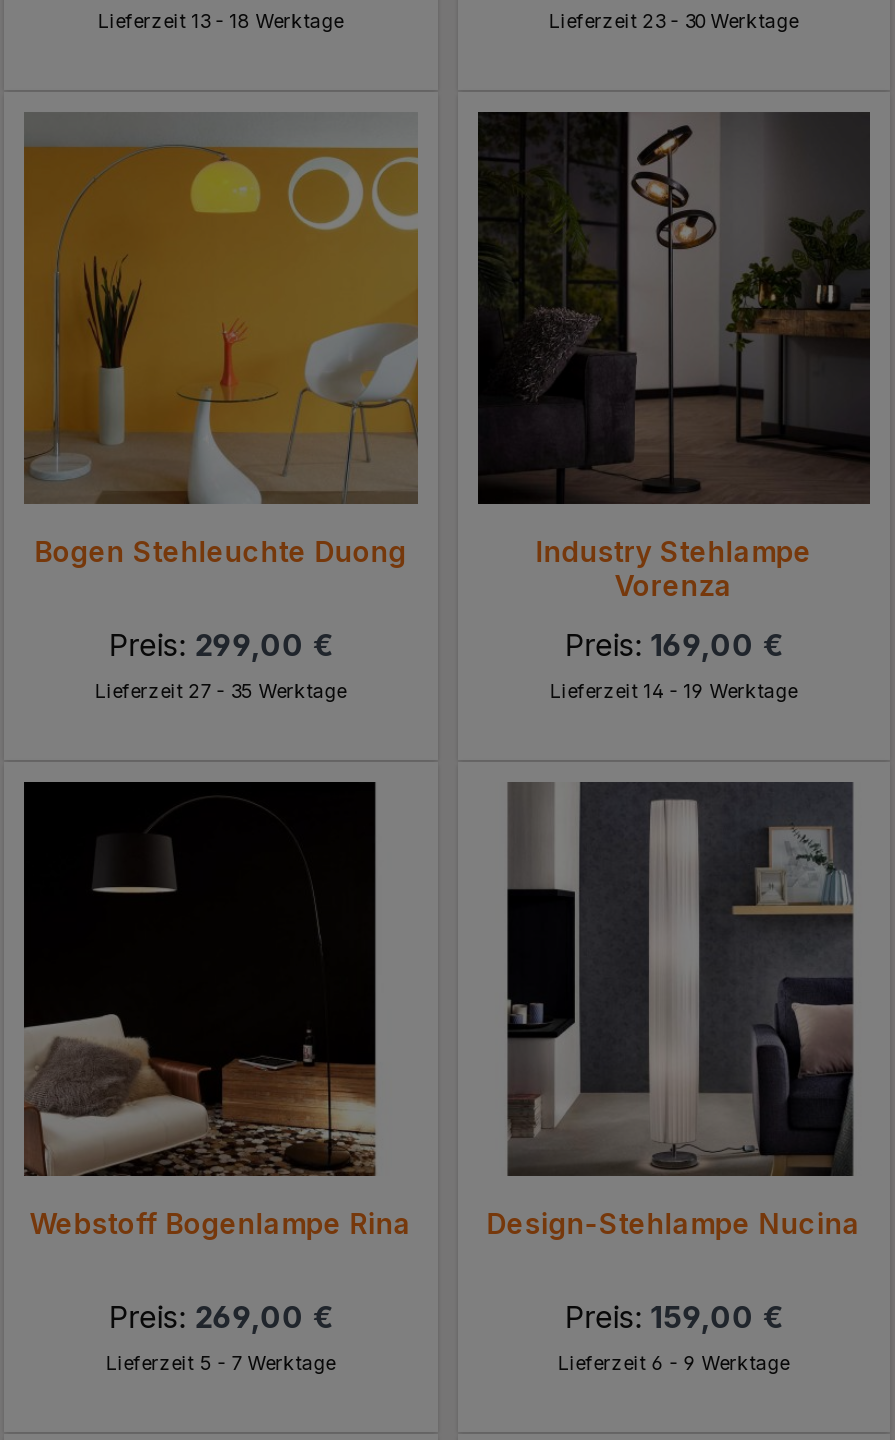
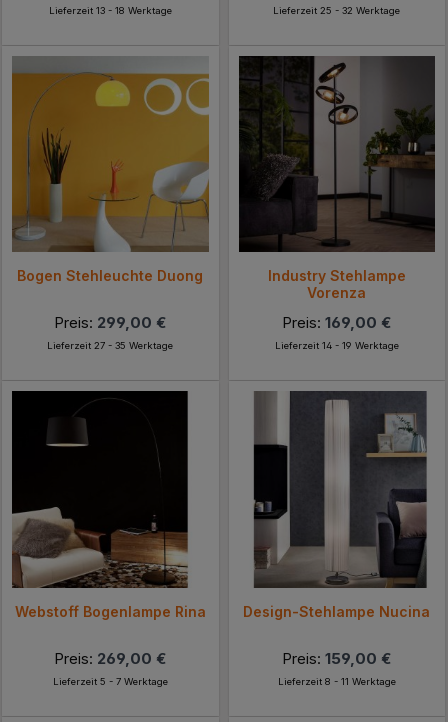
[548,10,798,32] Lieferzeit 23 - 30 Werktage -> [273,5,400,16] Lieferzeit 25 - 32 Werktage
[558,1352,790,1374] Lieferzeit 6 - 9 Werktage -> [278,676,396,687] Lieferzeit 8 - 11 Werktage

